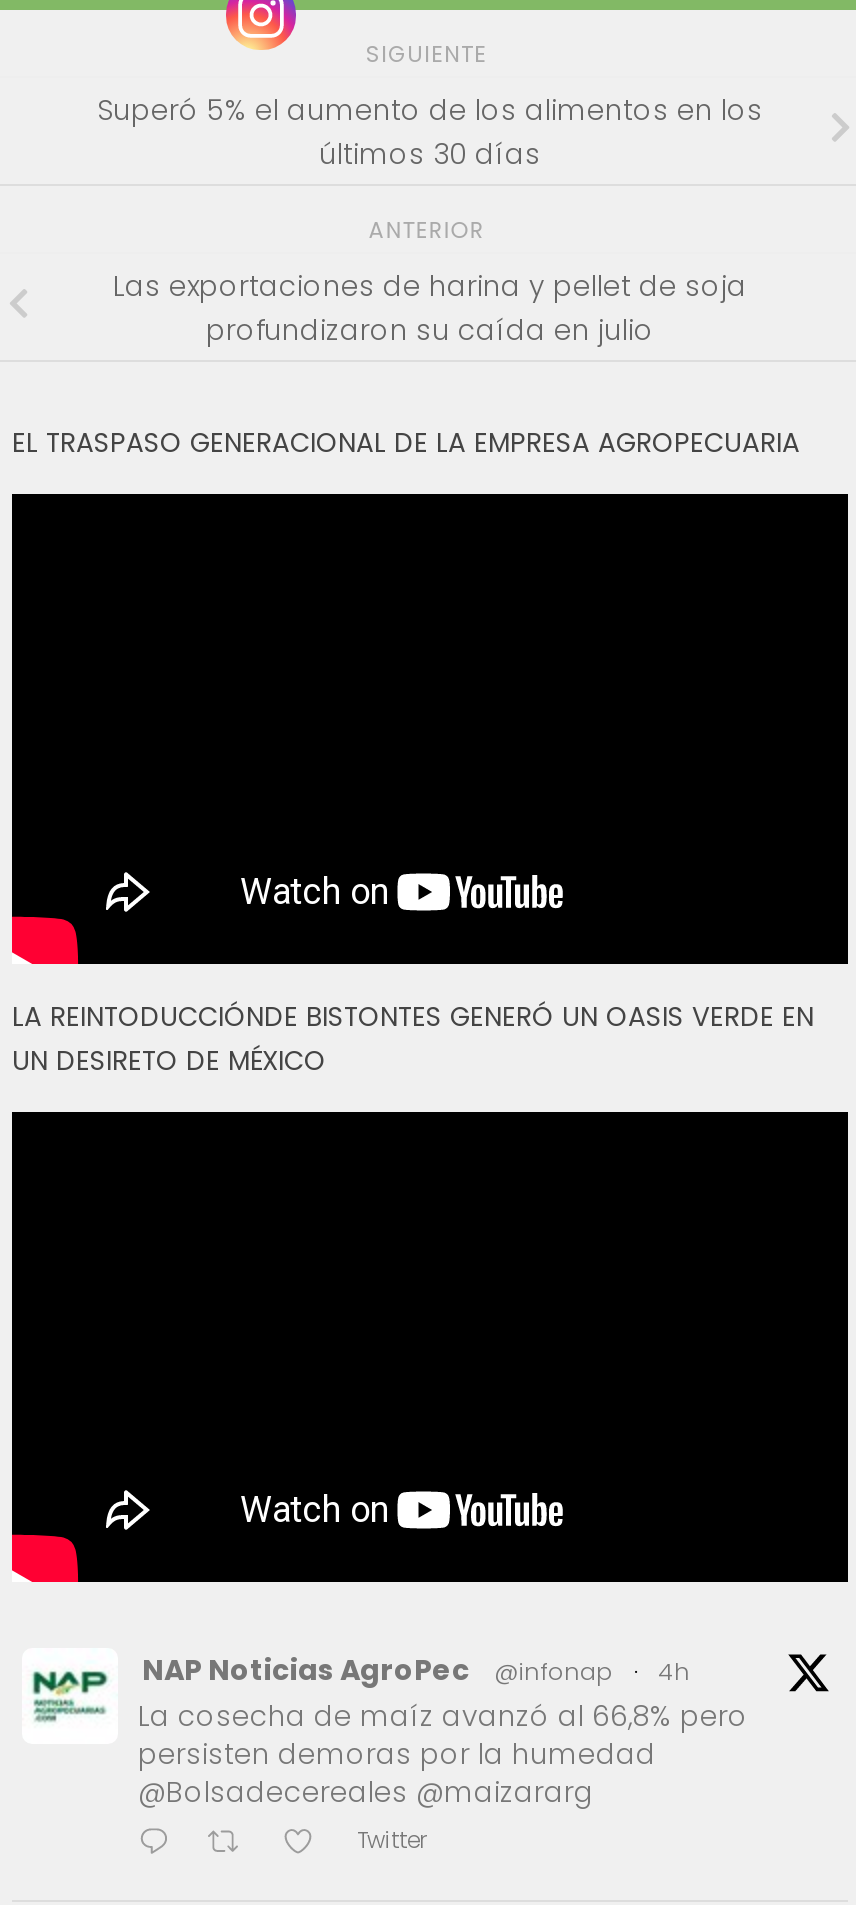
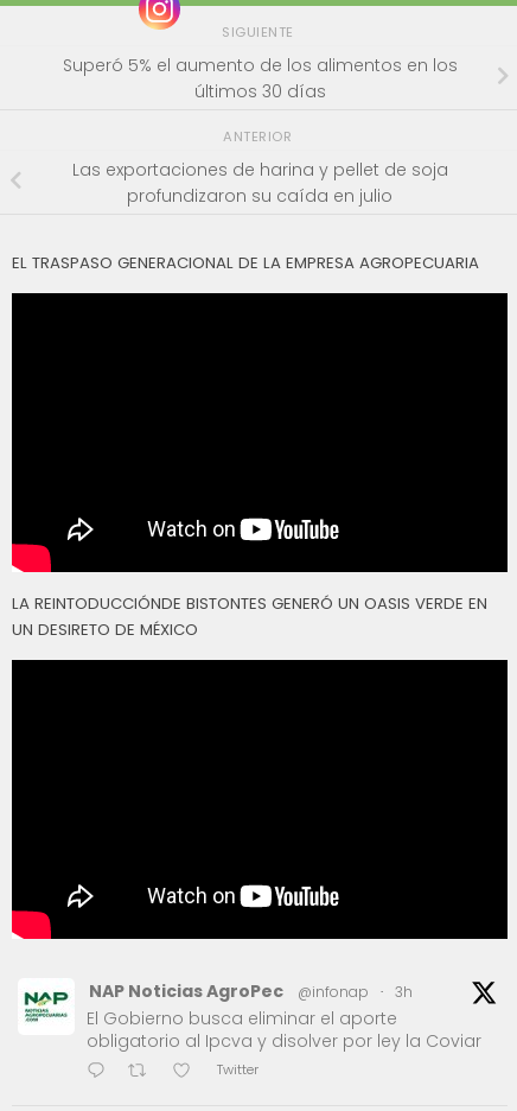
[138,1653,748,1811] 4h | La cosecha de maíz avanzó al 66,8% pero | persisten demoras por la humedad | @Bolsadecereales @maizararg -> [87,981,481,1052] 3h | El Gobierno busca eliminar el aporte | obligatorio al Ipcva y disolver por ley la Coviar

